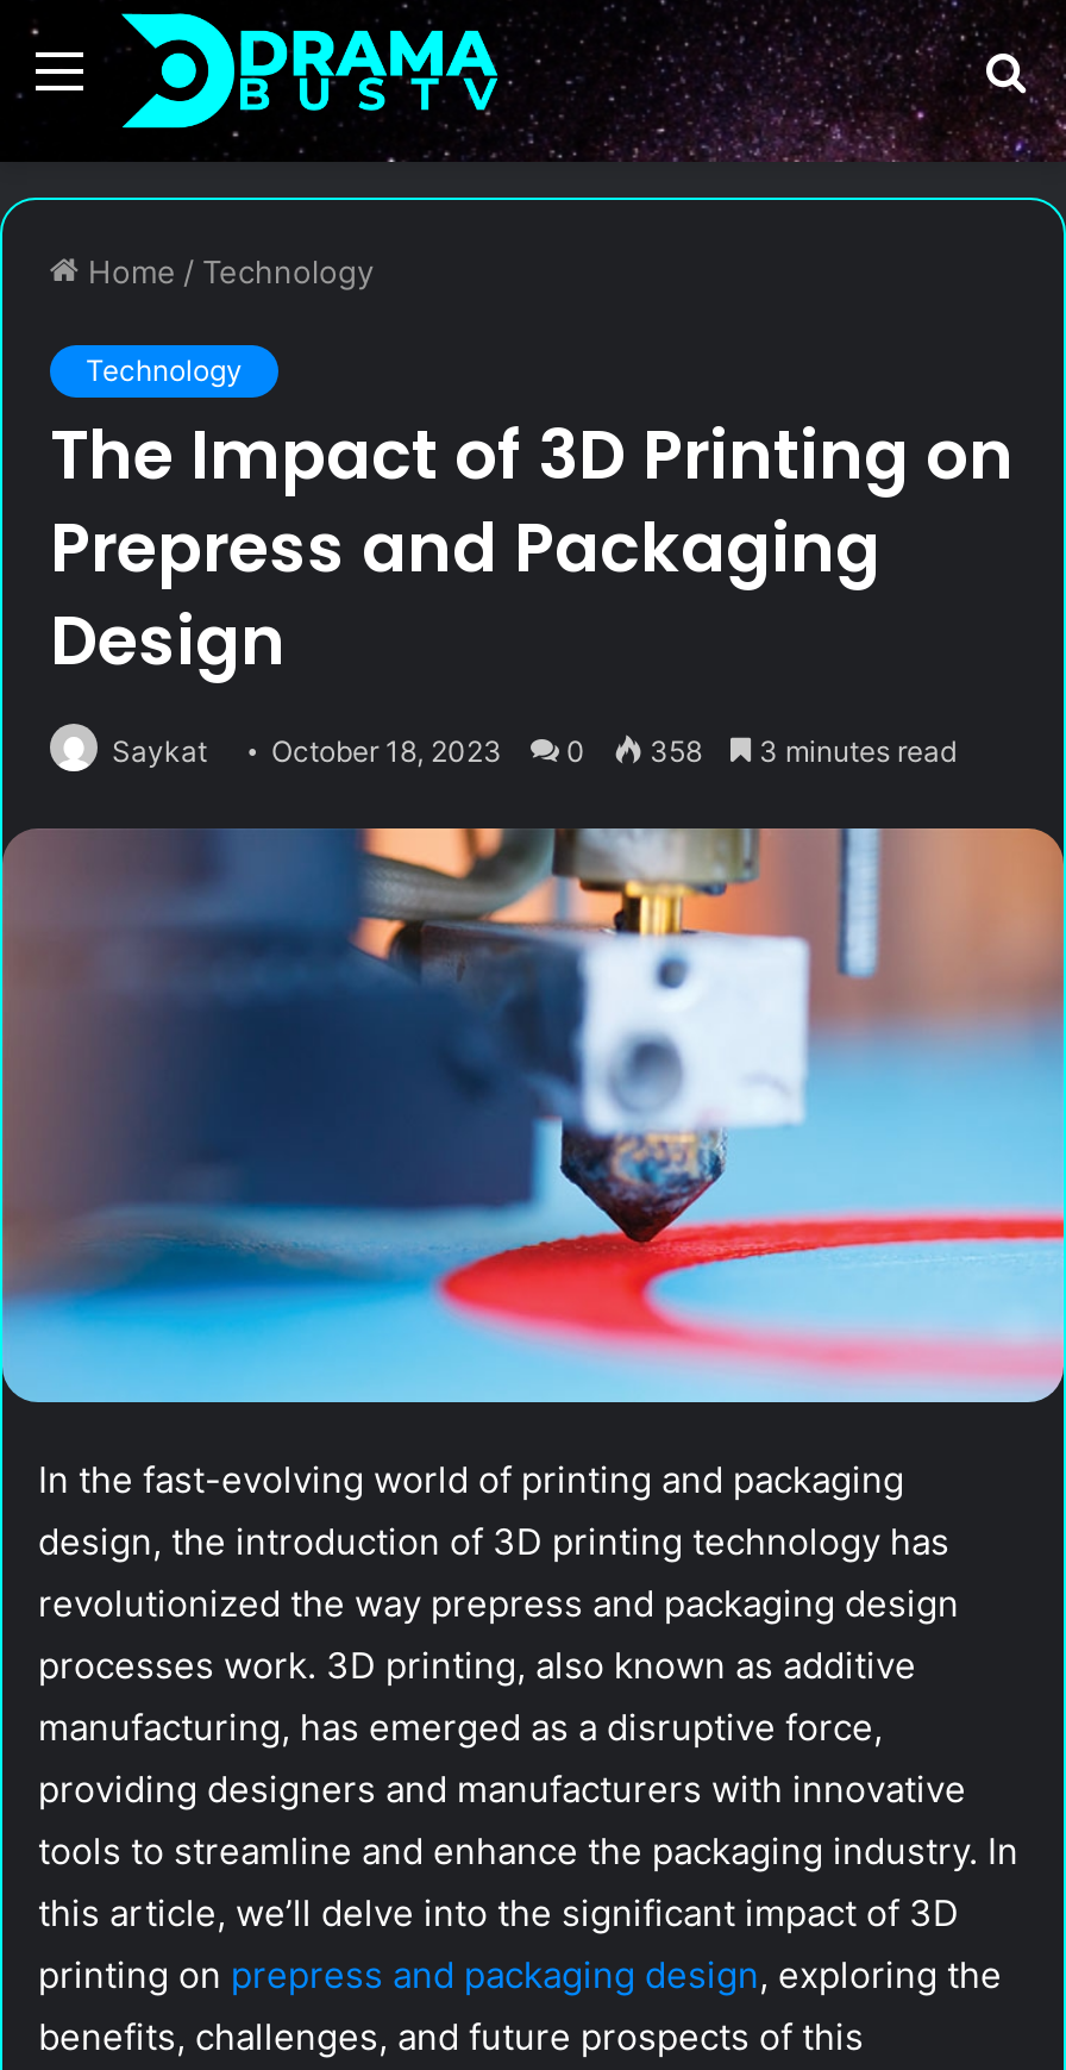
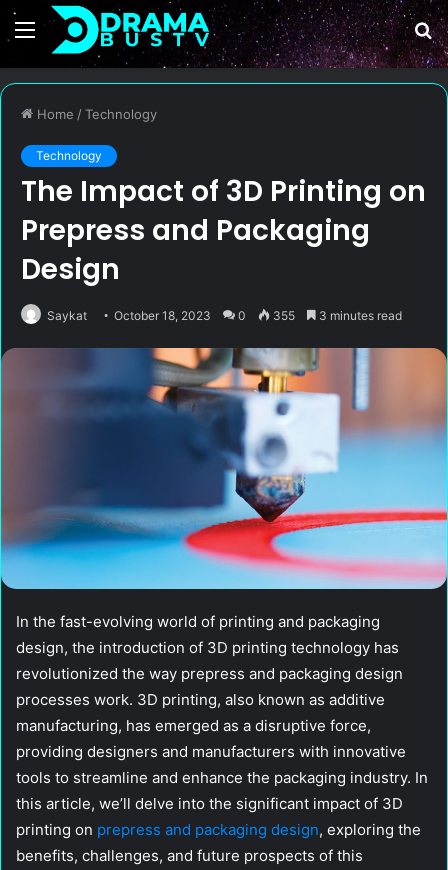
[112,733,957,768] Saykat October 18, 2023 0 358 3 minutes read -> [47,308,402,323] Saykat October 18, 2023 0 355 3 minutes read

